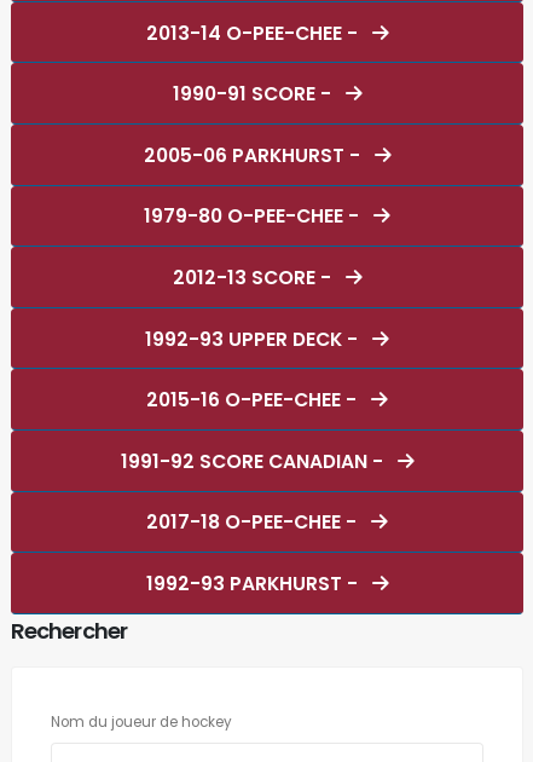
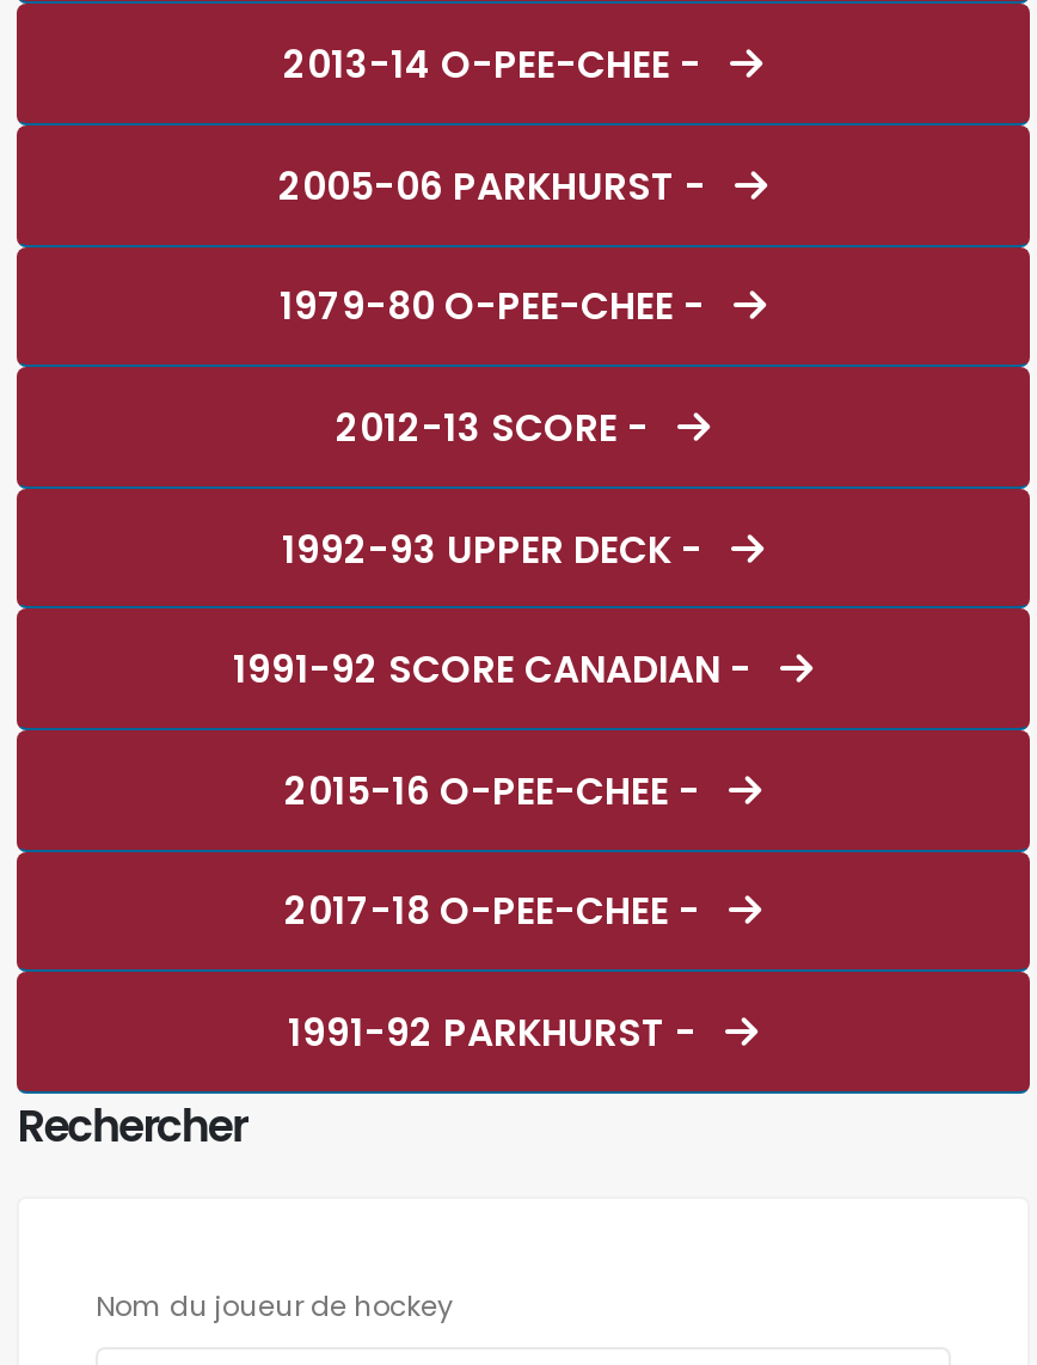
[172,81,335,107] 1990-91 SCORE - -> none
moved [120,448,387,474] -> [233,644,761,695]: 1991-92 SCORE CANADIAN -
[146,571,362,596] 1992-93 PARKHURST - -> [288,1007,706,1058] 1991-92 PARKHURST -

